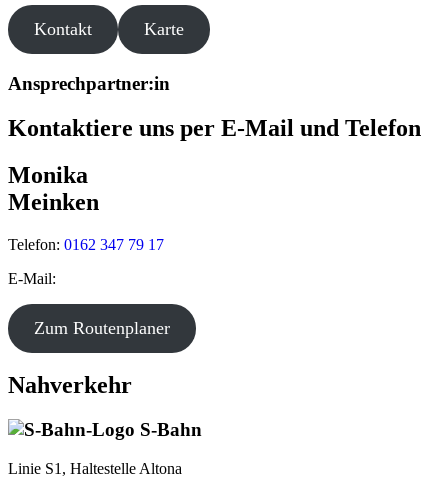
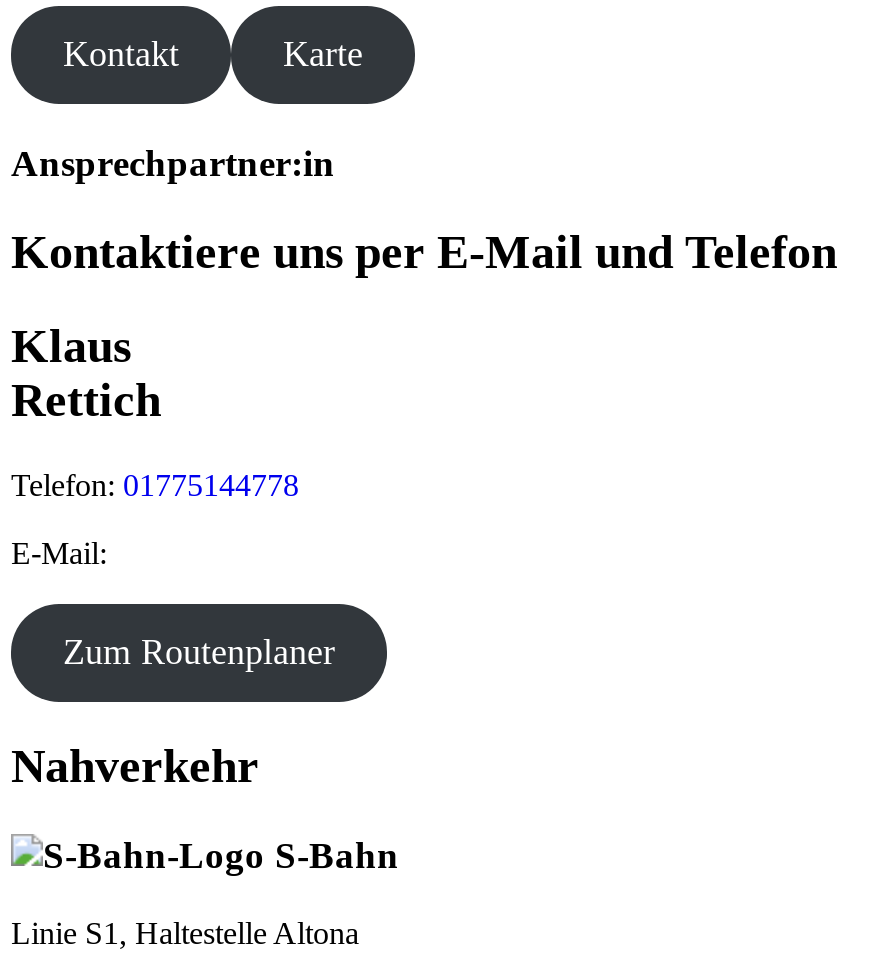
[8,162,99,215] Monika | Meinken -> [11,319,161,425] Klaus | Rettich
[8,236,164,253] Telefon: 0162 347 79 17 -> [11,467,299,501] Telefon: 01775144778

